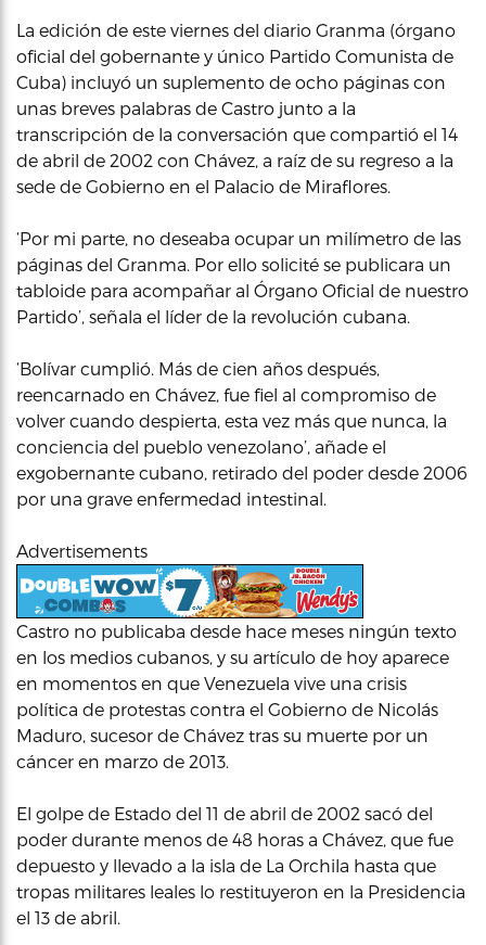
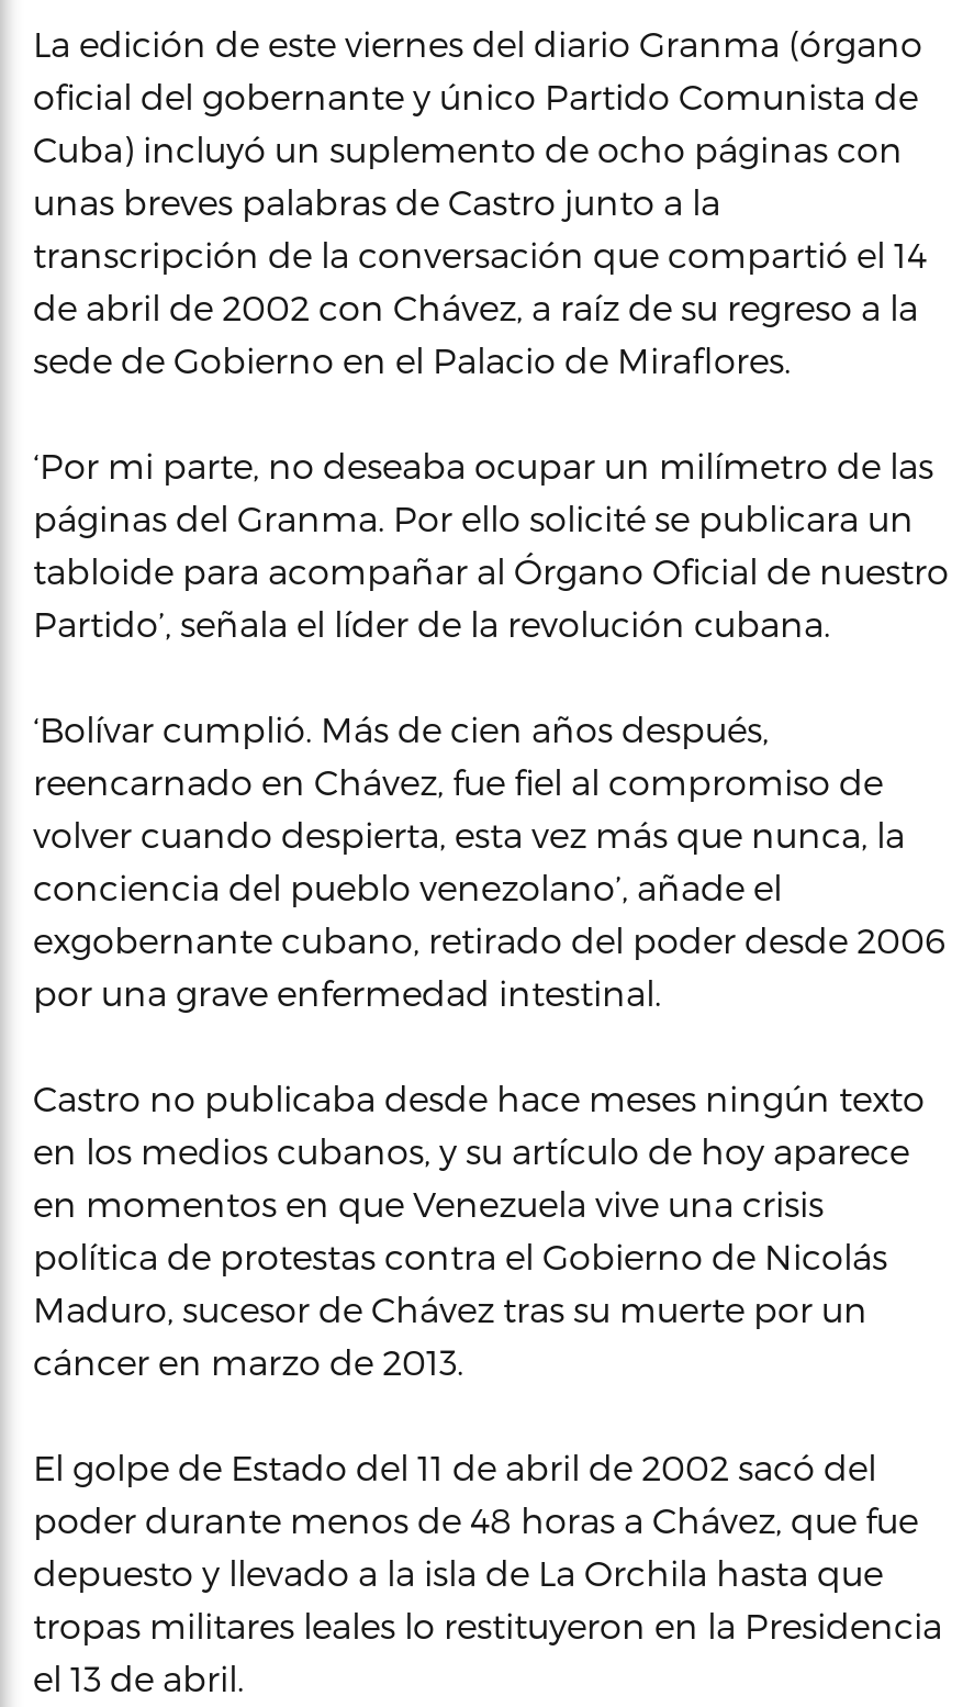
[16,540,148,561] Advertisements -> none
[15,563,364,618] [image] -> none

